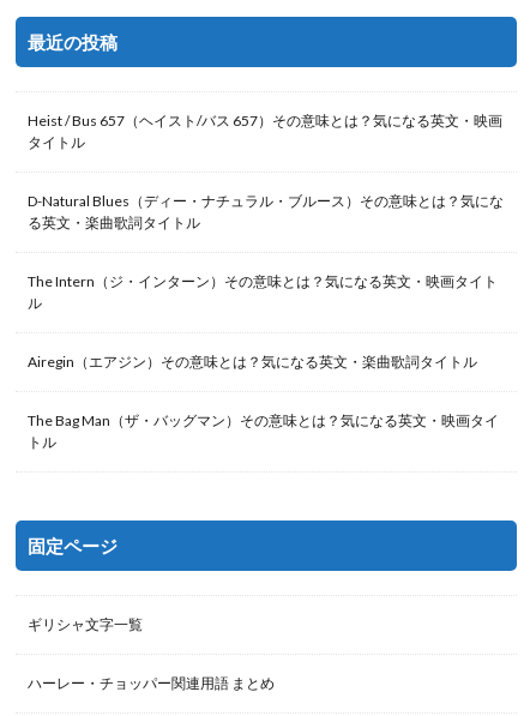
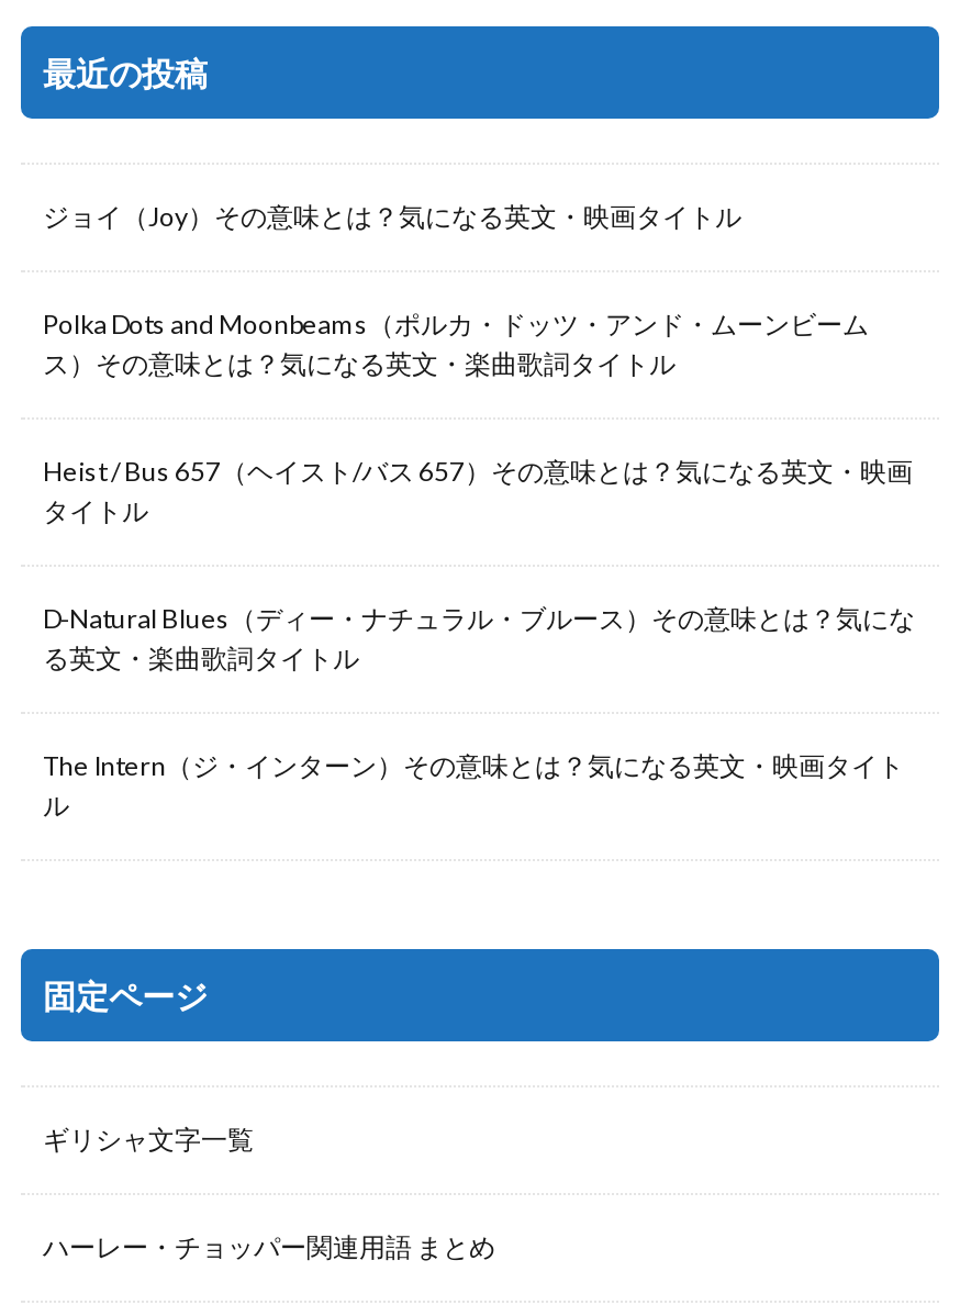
none -> [43,201,869,381] ジョイ（Joy）その意味とは？気になる英文・映画タイトル | Polka Dots and Moonbeams（ポルカ・ドッツ・アンド・ムーンビーム | ス）その意味とは？気になる英文・楽曲歌詞タイトル
moved [28,112,504,312] -> [43,456,915,823]: Heist / Bus 657（ヘイスト/バス 657）その意味とは？気になる英文・映画 | タイトル | D-Natural Blues（ディー・ナチュラル・ブルース）その意味とは？気にな | る英文・楽曲歌詞タイトル | The Intern（ジ・インターン）その意味とは？気になる英文・映画タイト | ル
[28,353,499,451] Airegin（エアジン）その意味とは？気になる英文・楽曲歌詞タイトル | The Bag Man（ザ・バッグマン）その意味とは？気になる英文・映画タイ | トル -> none

